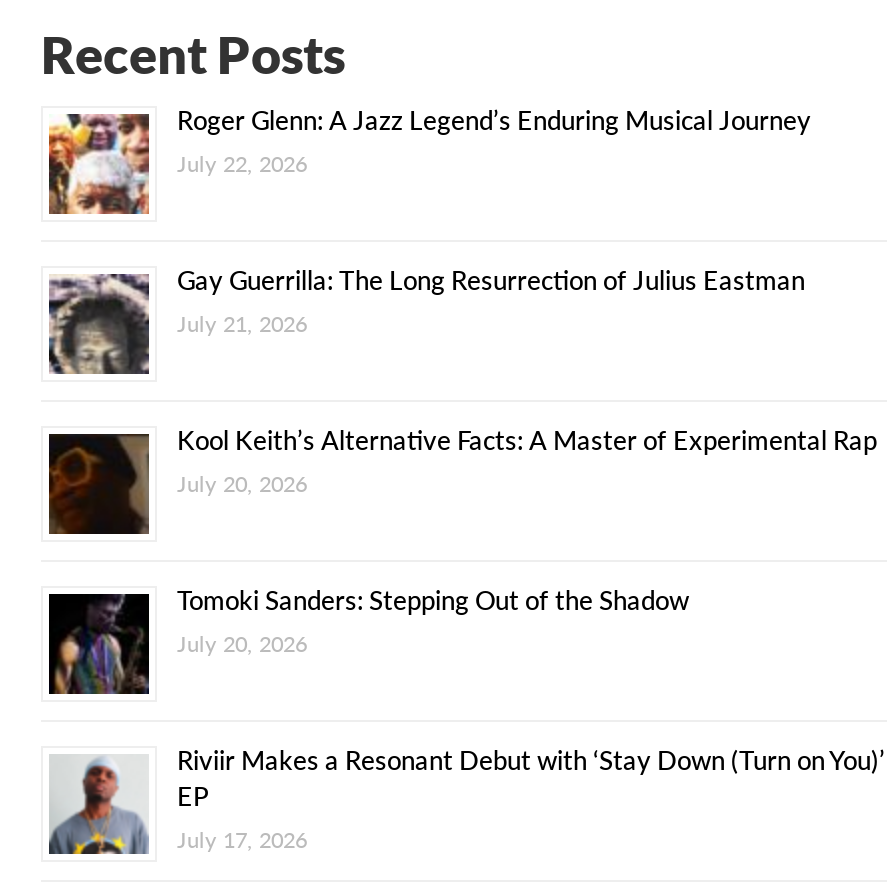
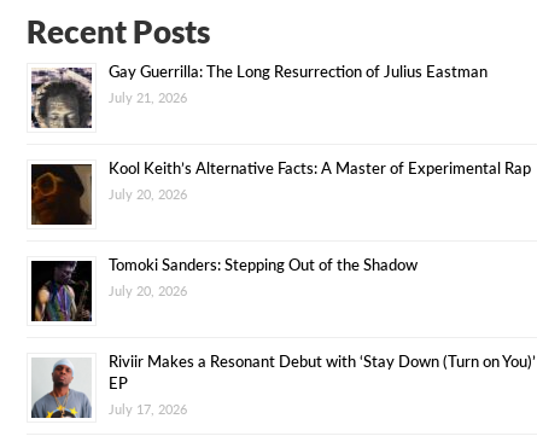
[47,104,811,216] [image] | Roger Glenn: A Jazz Legend’s Enduring Musical Journey | July 22, 2026 -> none

